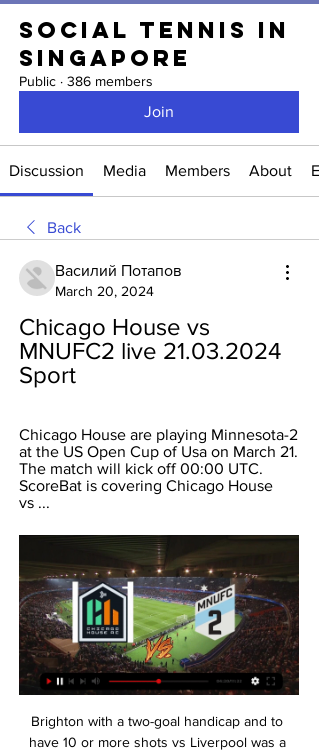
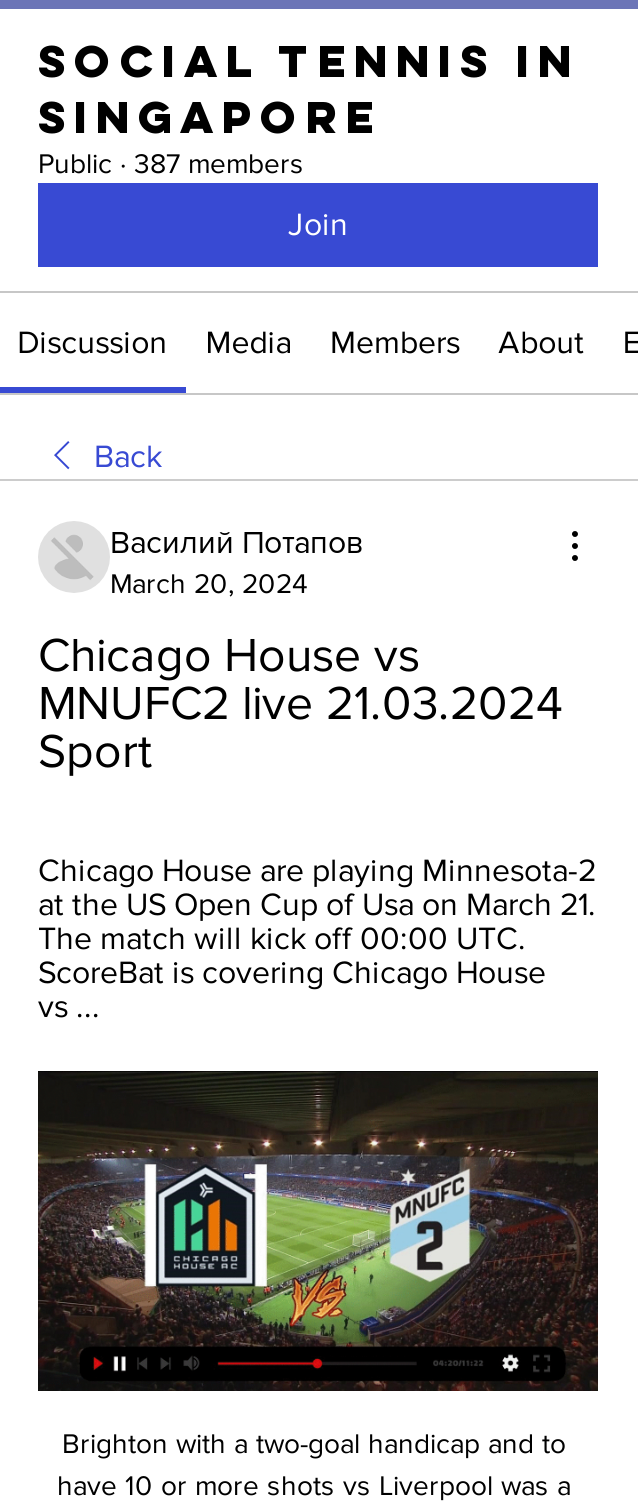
[19,73,153,89] Public · 386 members -> [38,147,304,179] Public · 387 members

